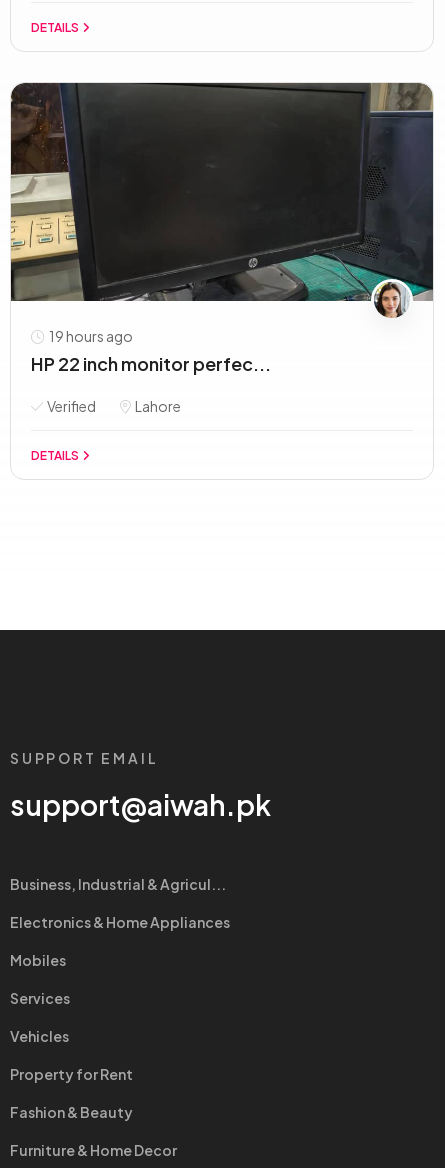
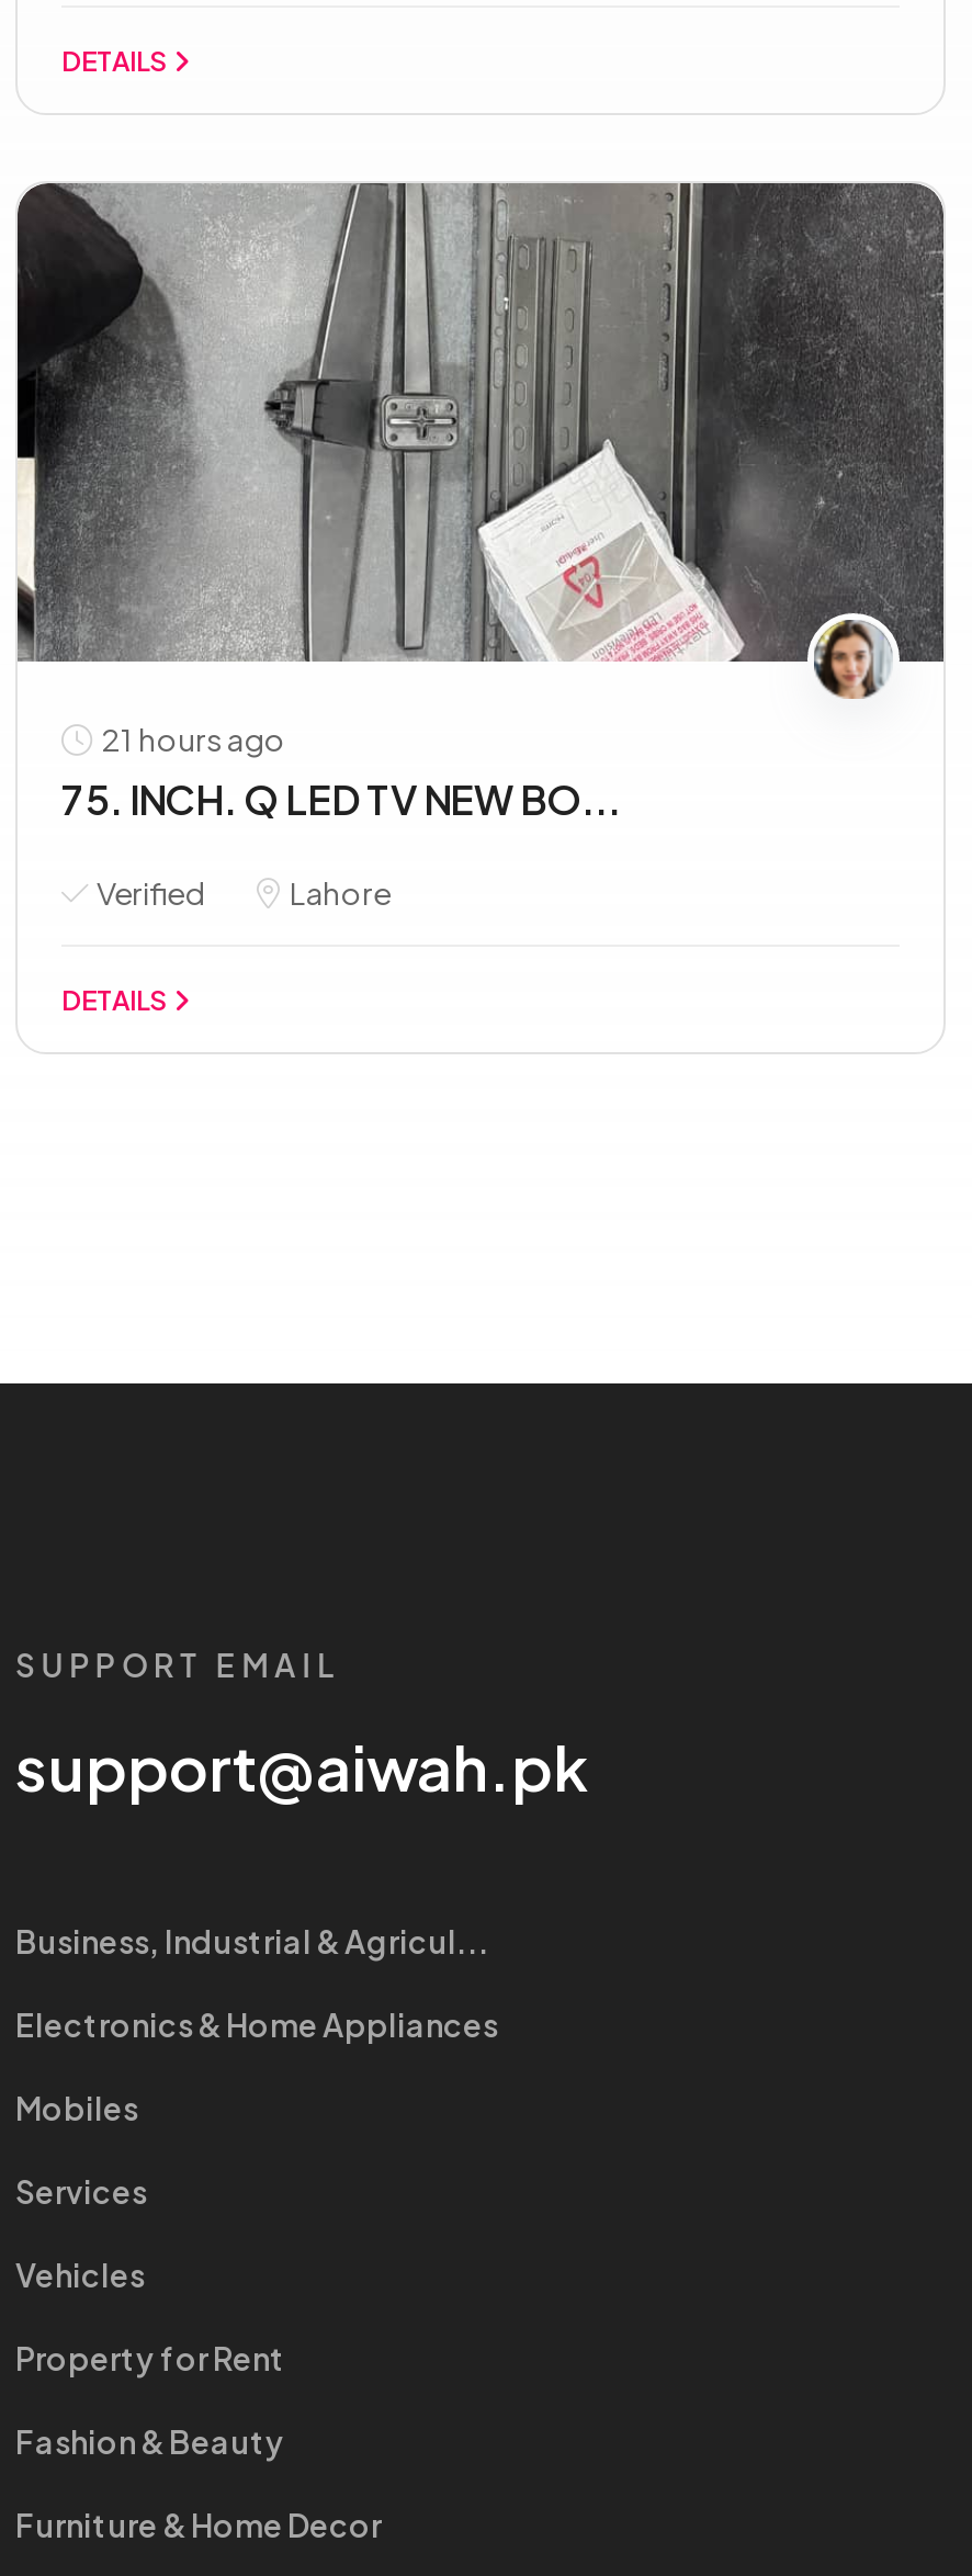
[10,83,433,375] [image] | 19 hours ago | HP 22 inch monitor perfec... -> [15,181,943,824] [image] | 21 hours ago | 75. INCH. Q LED TV NEW BO...

